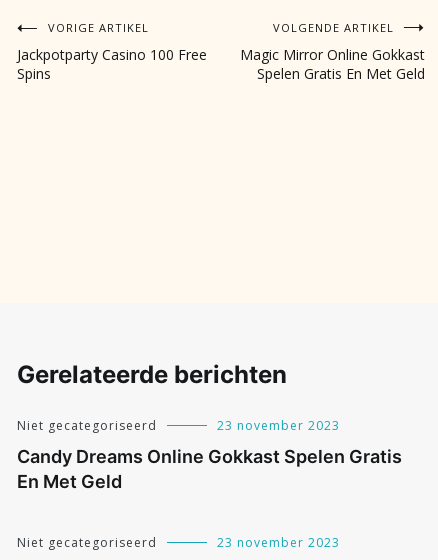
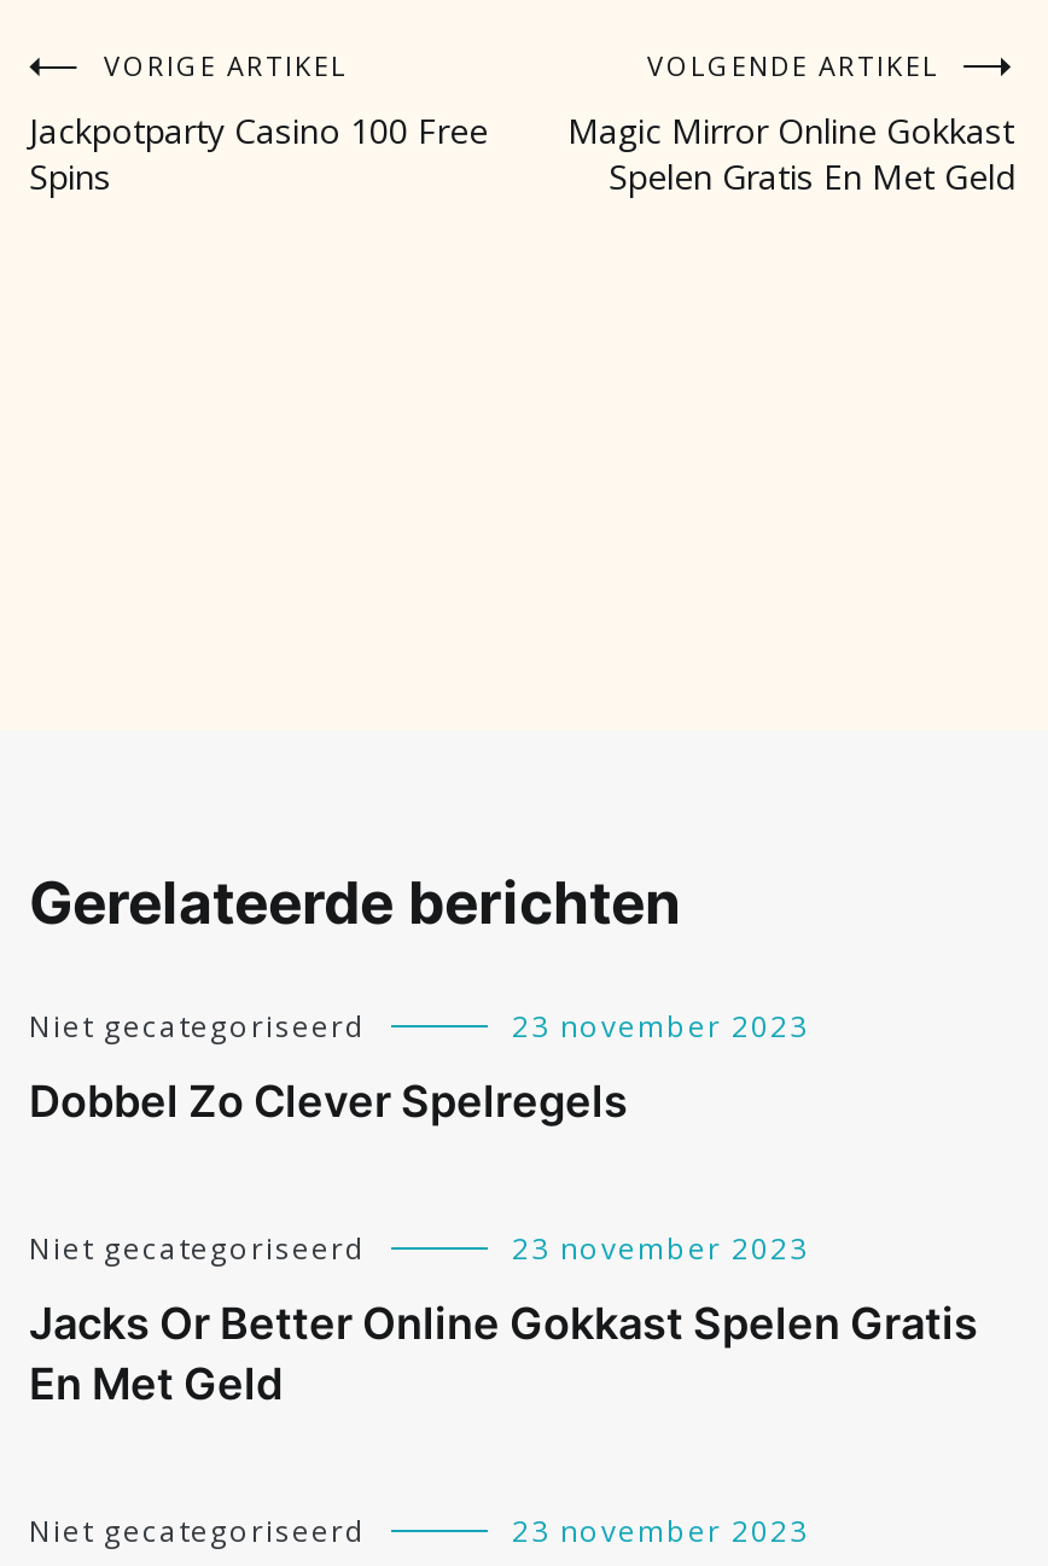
[17,446,402,467] Candy Dreams Online Gokkast Spelen Gratis -> [29,1076,978,1349] Dobbel Zo Clever Spelregels | Niet gecategoriseerd | 23 november 2023 | Jacks Or Better Online Gokkast Spelen Gratis

